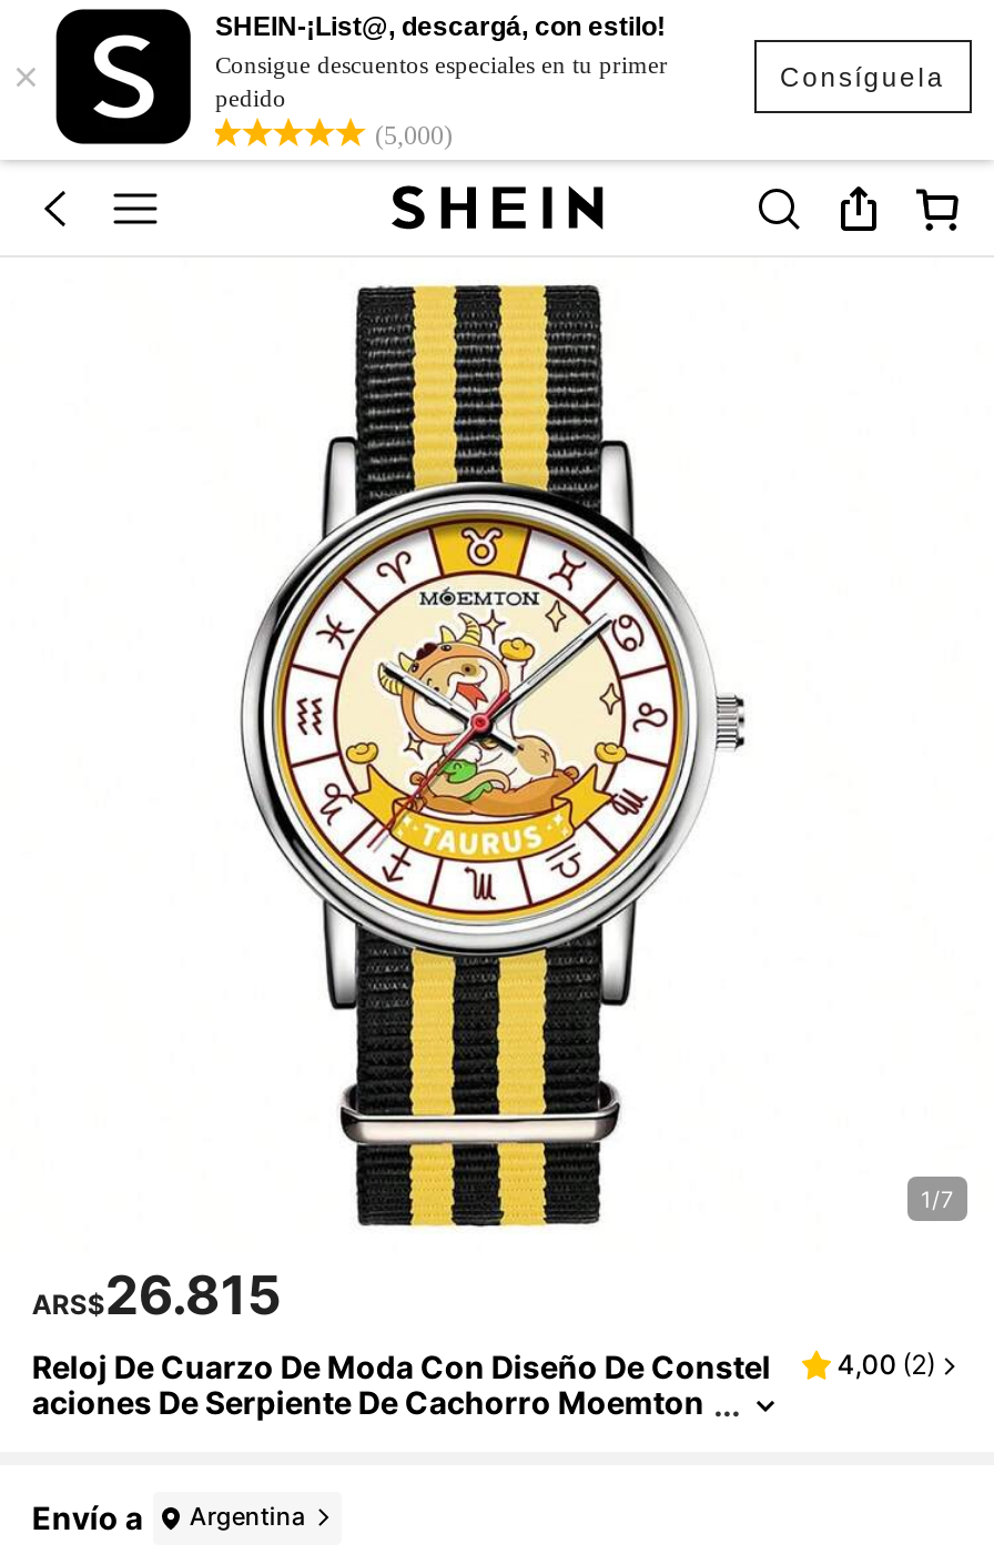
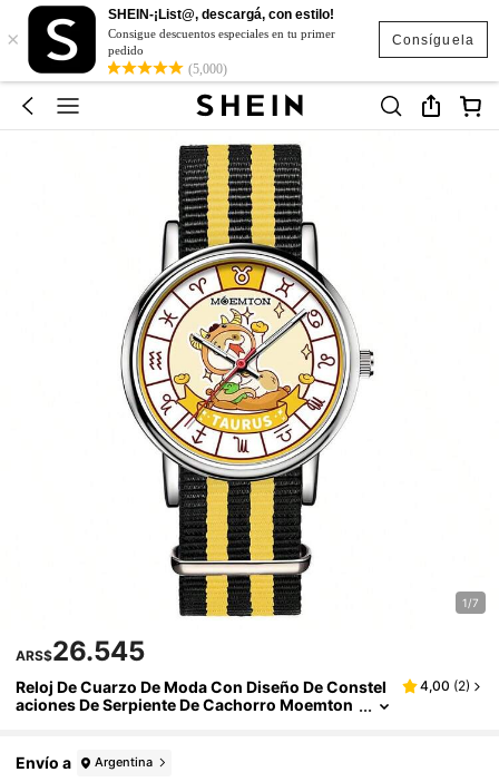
[32,1263,280,1328] ARS$26.815 -> [16,635,145,667] ARS$26.545

